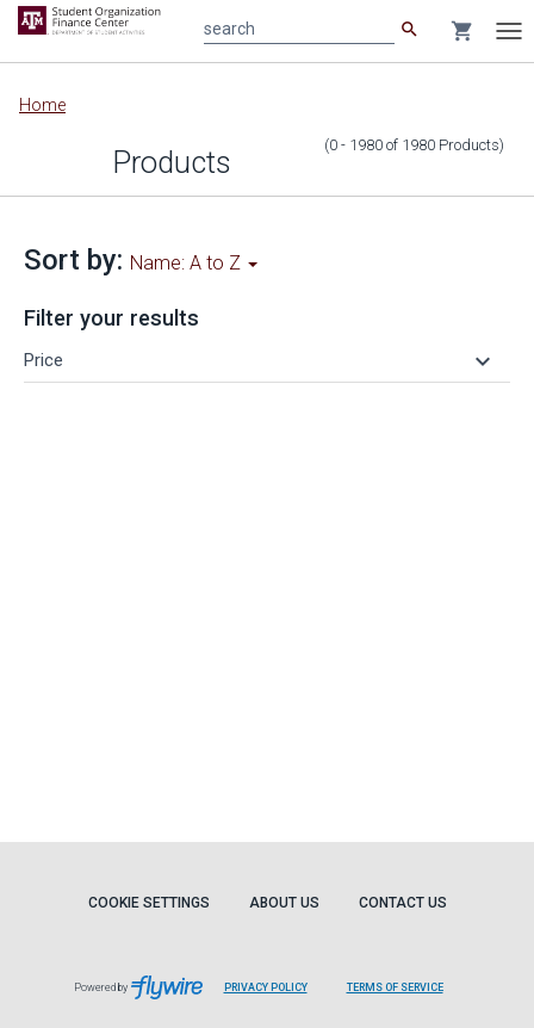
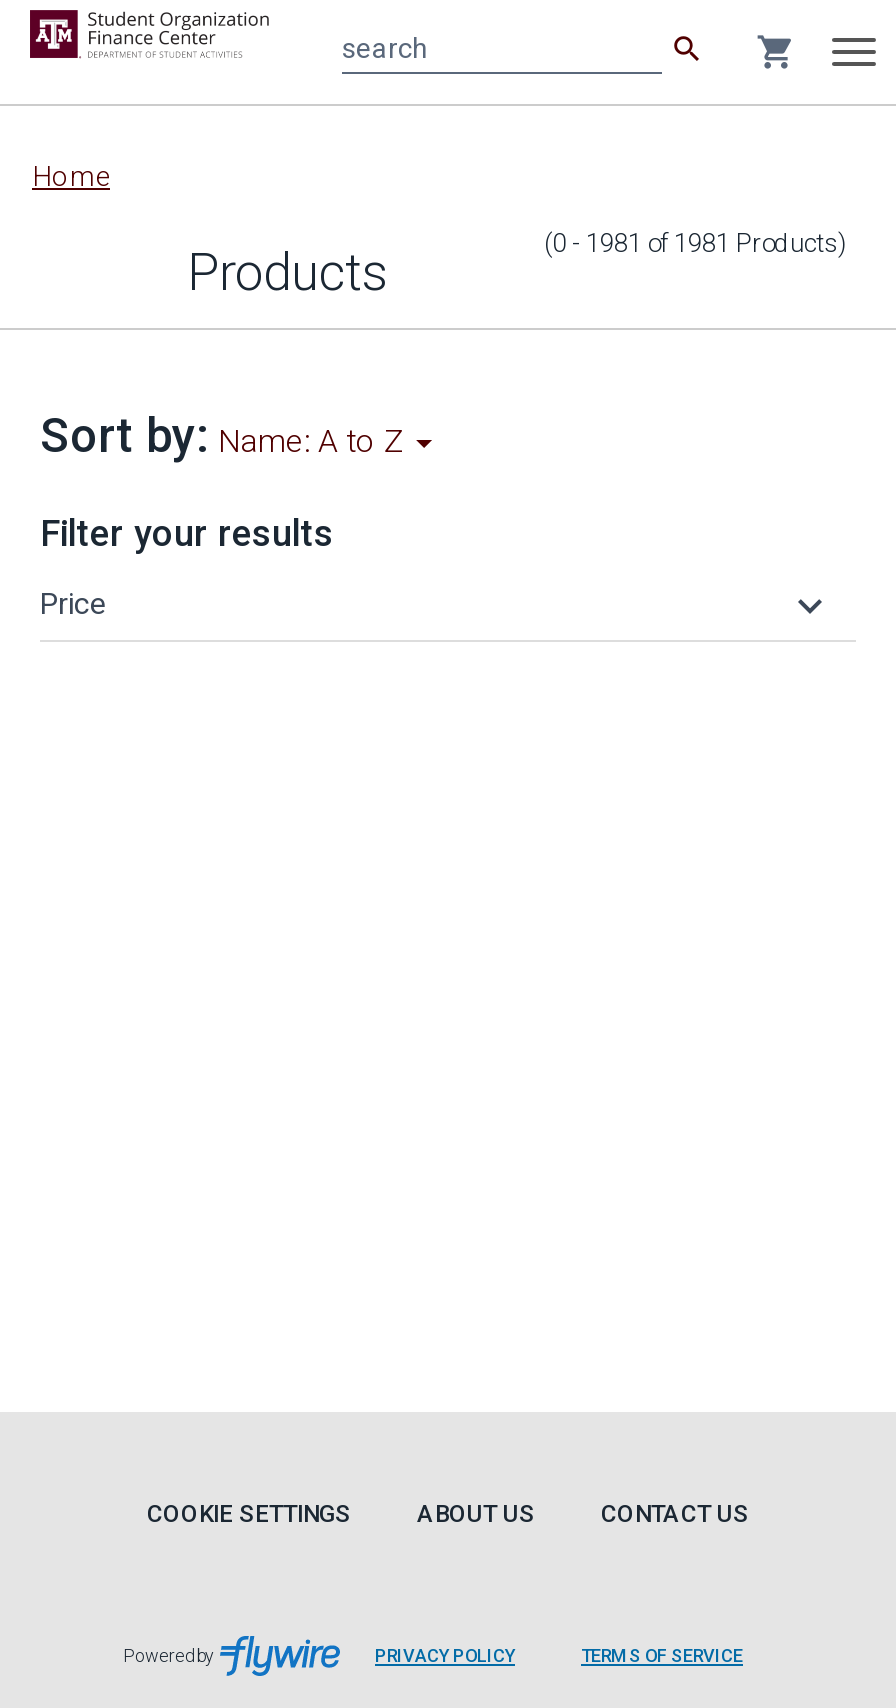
[324,136,504,154] (0 - 1980 of 1980 Products) -> [544,228,846,258] (0 - 1981 of 1981 Products)

